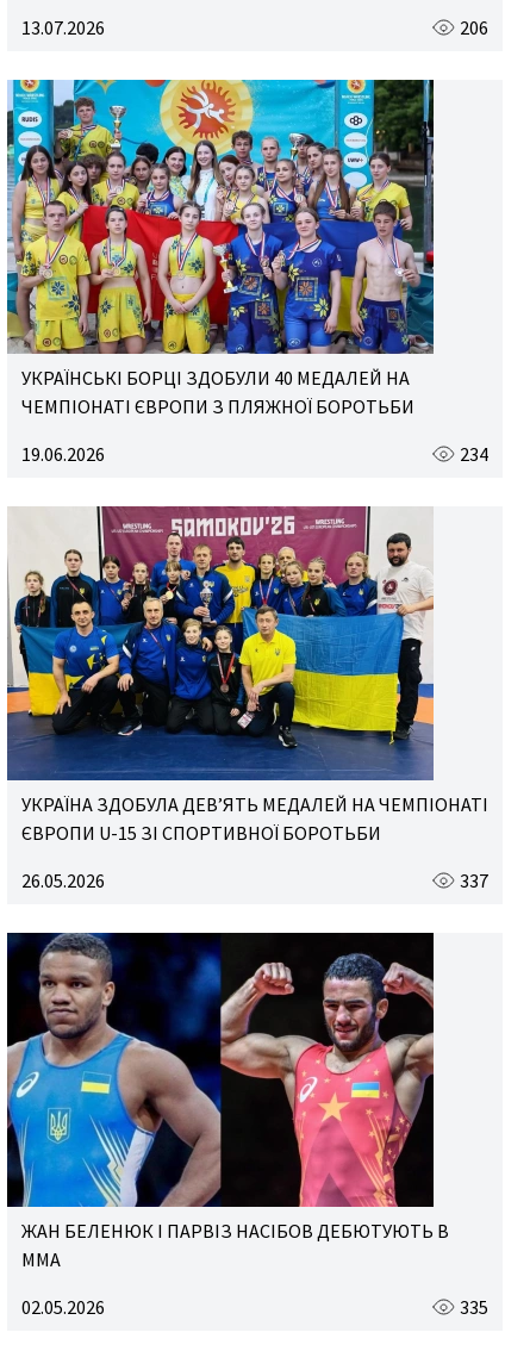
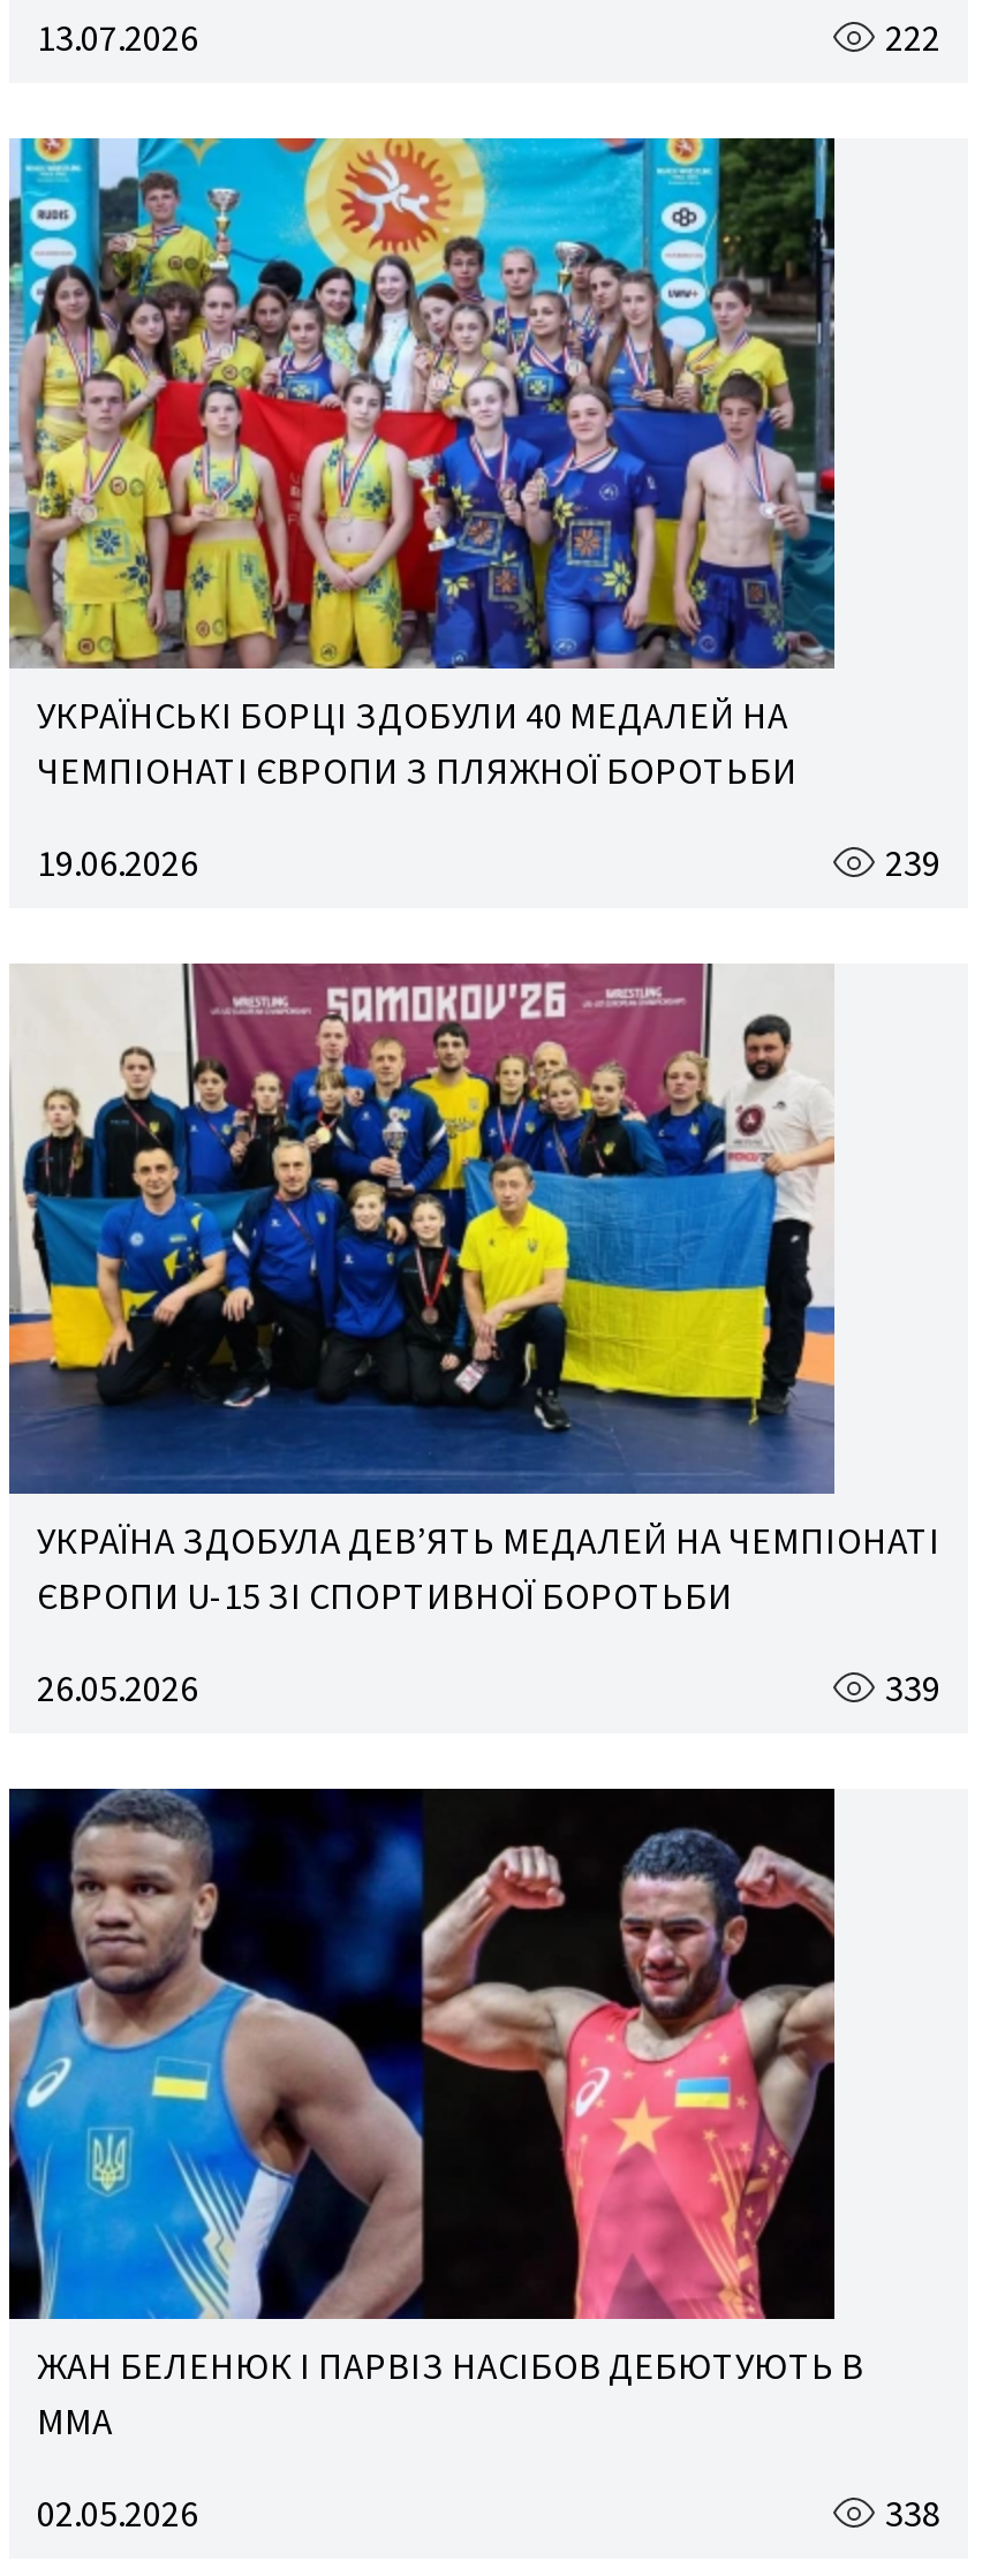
[460,15,488,39] 206 -> [885,13,940,59] 222
[460,442,488,465] 234 -> [885,838,940,884] 239
[460,868,488,892] 337 -> [885,1664,940,1710] 339
[460,1295,488,1318] 335 -> [885,2489,940,2535] 338

